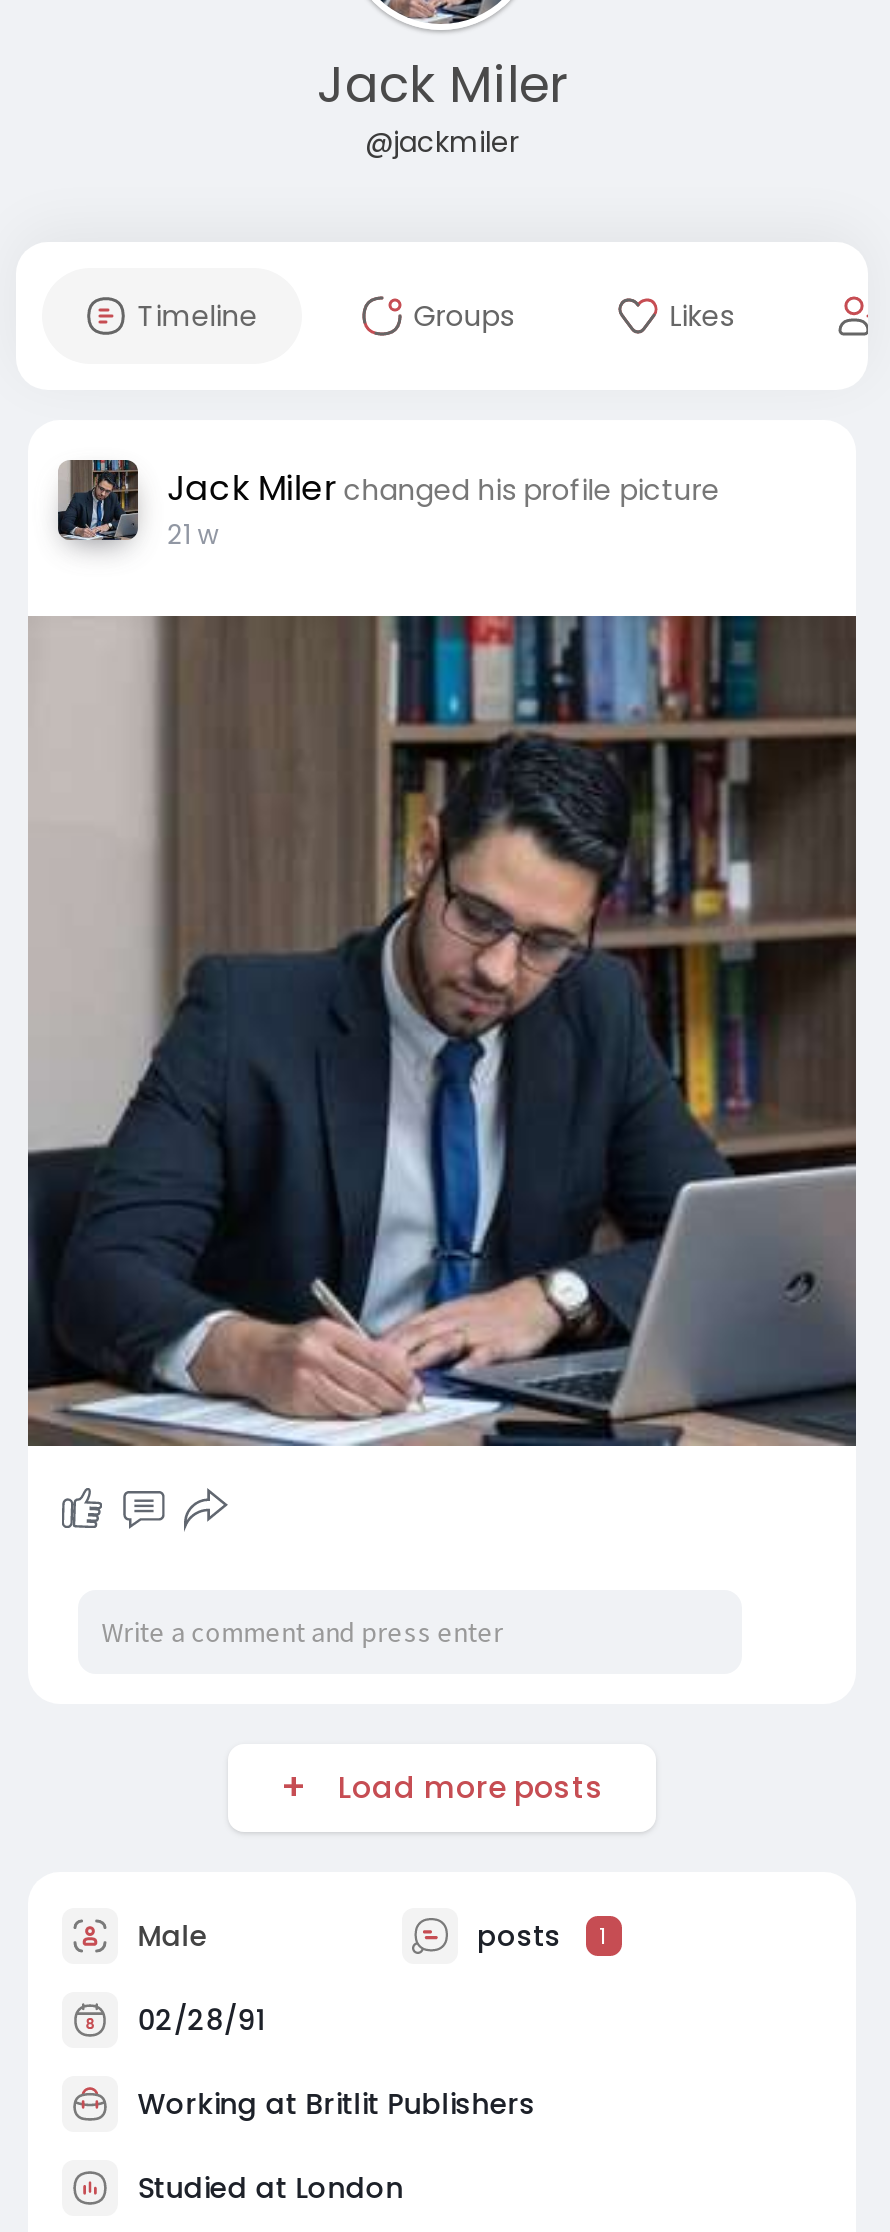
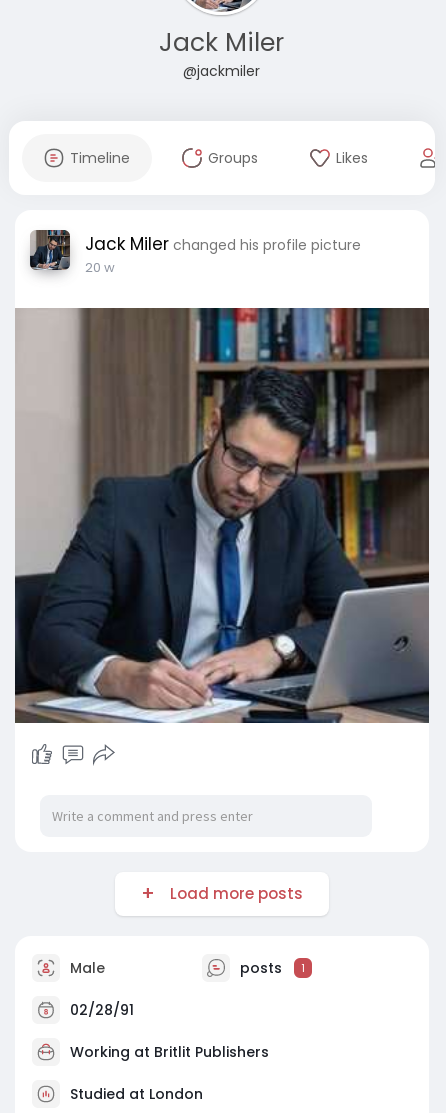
[167,516,219,554] 21 w -> [85,258,115,277] 20 w

